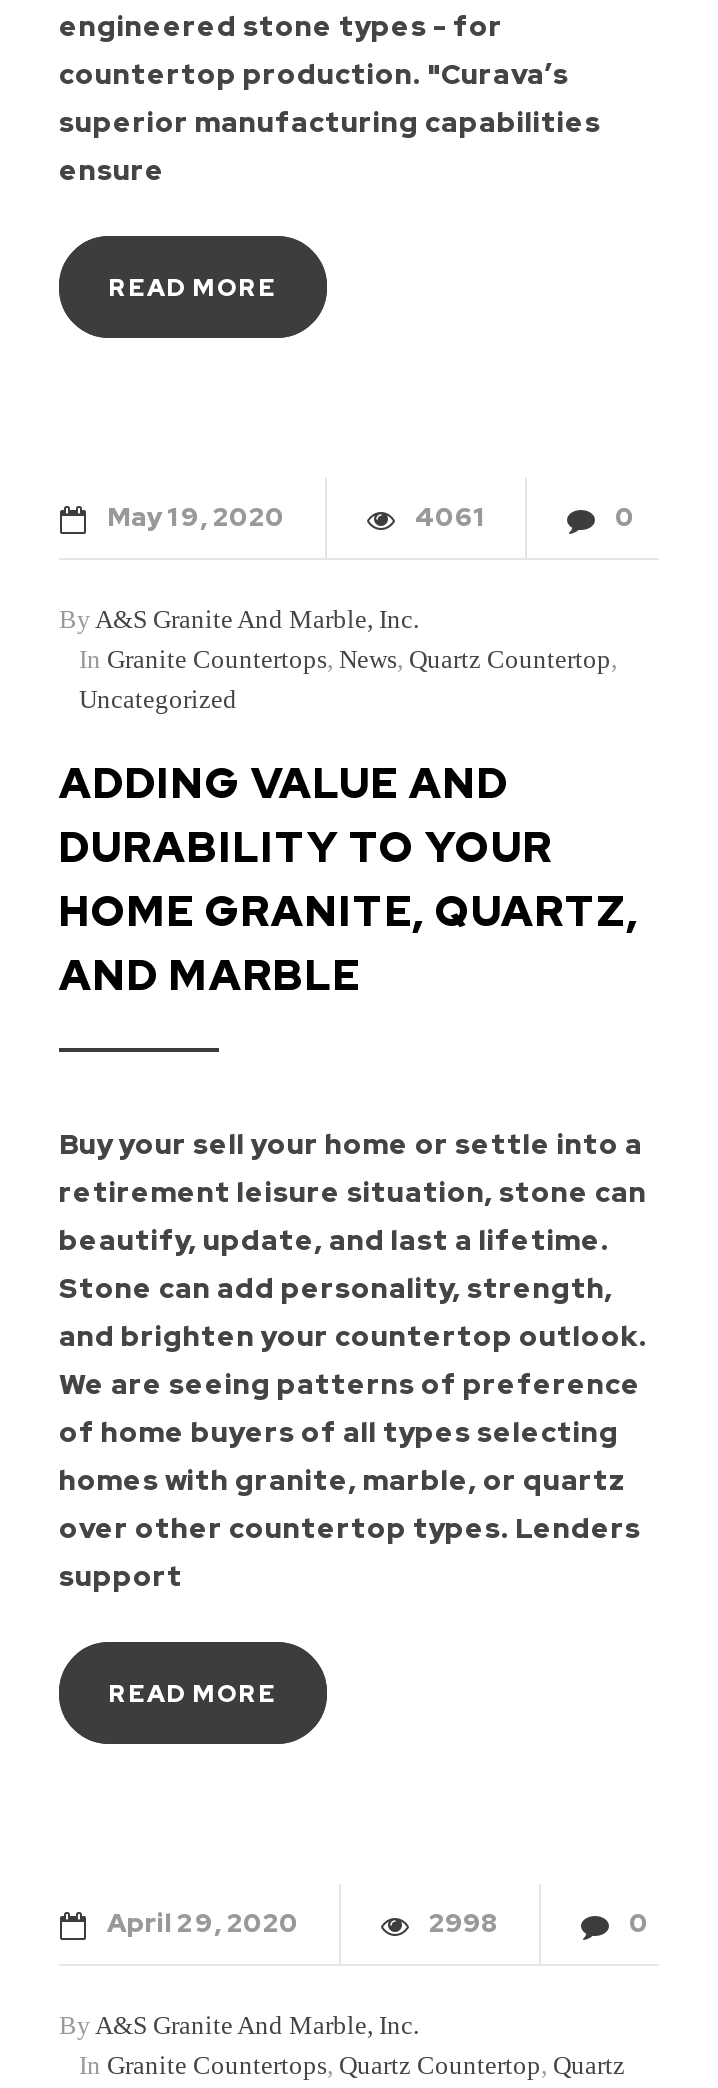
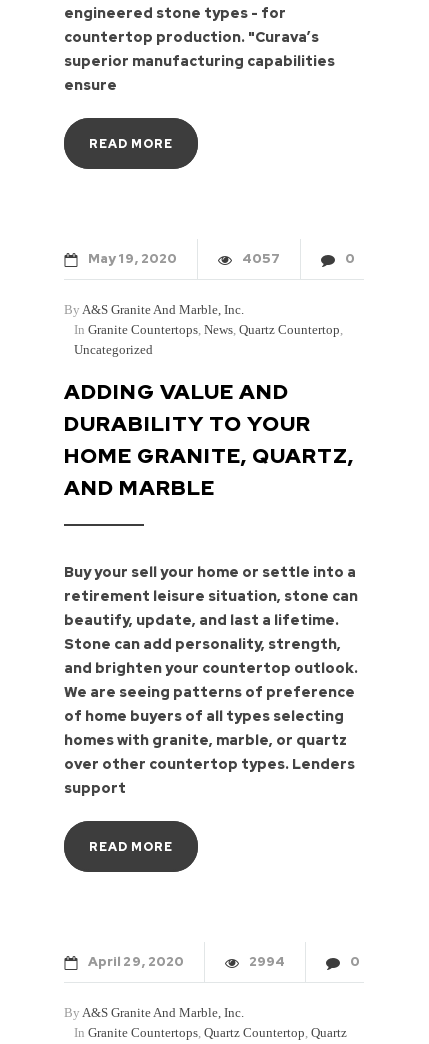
[415,500,485,534] 4061 -> [242,250,280,267] 4057
[429,1906,499,1940] 2998 -> [249,953,285,970] 2994

